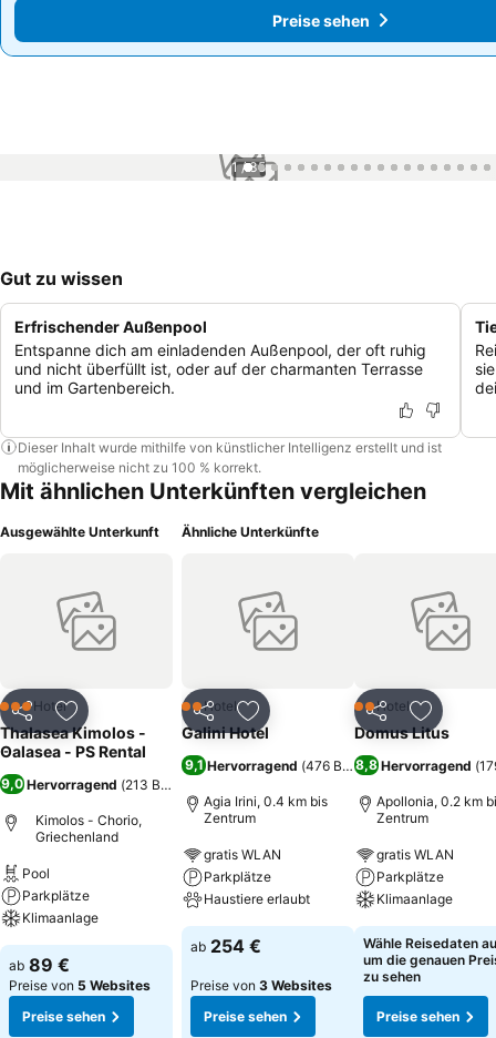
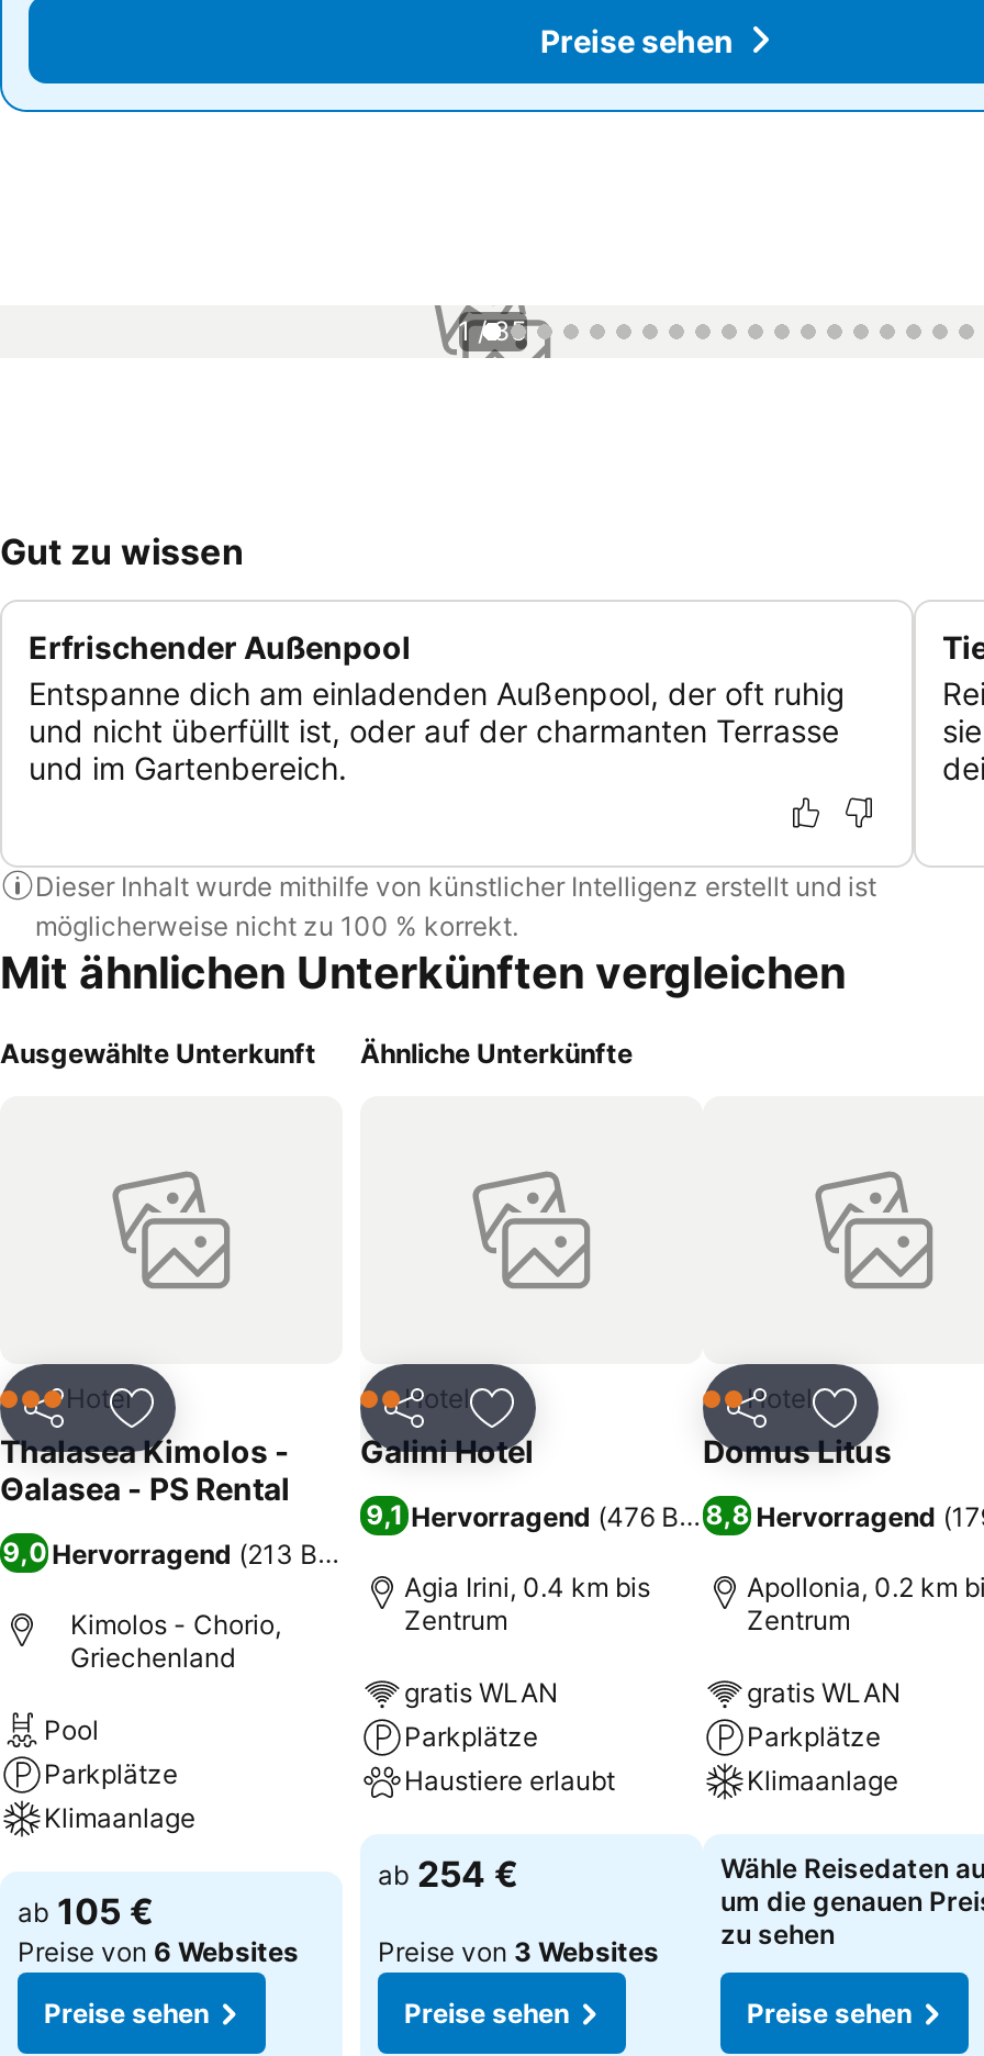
[9,954,70,976] ab 89 € -> [18,1889,154,1933] ab 105 €
[9,977,151,994] Preise von 5 Websites -> [18,1935,299,1968] Preise von 6 Websites

